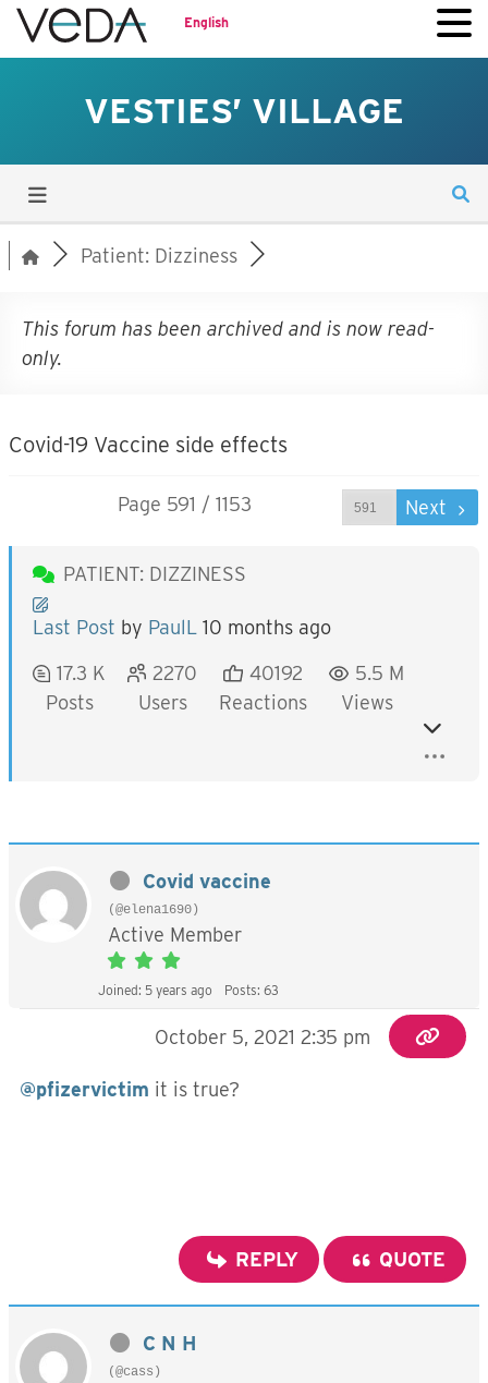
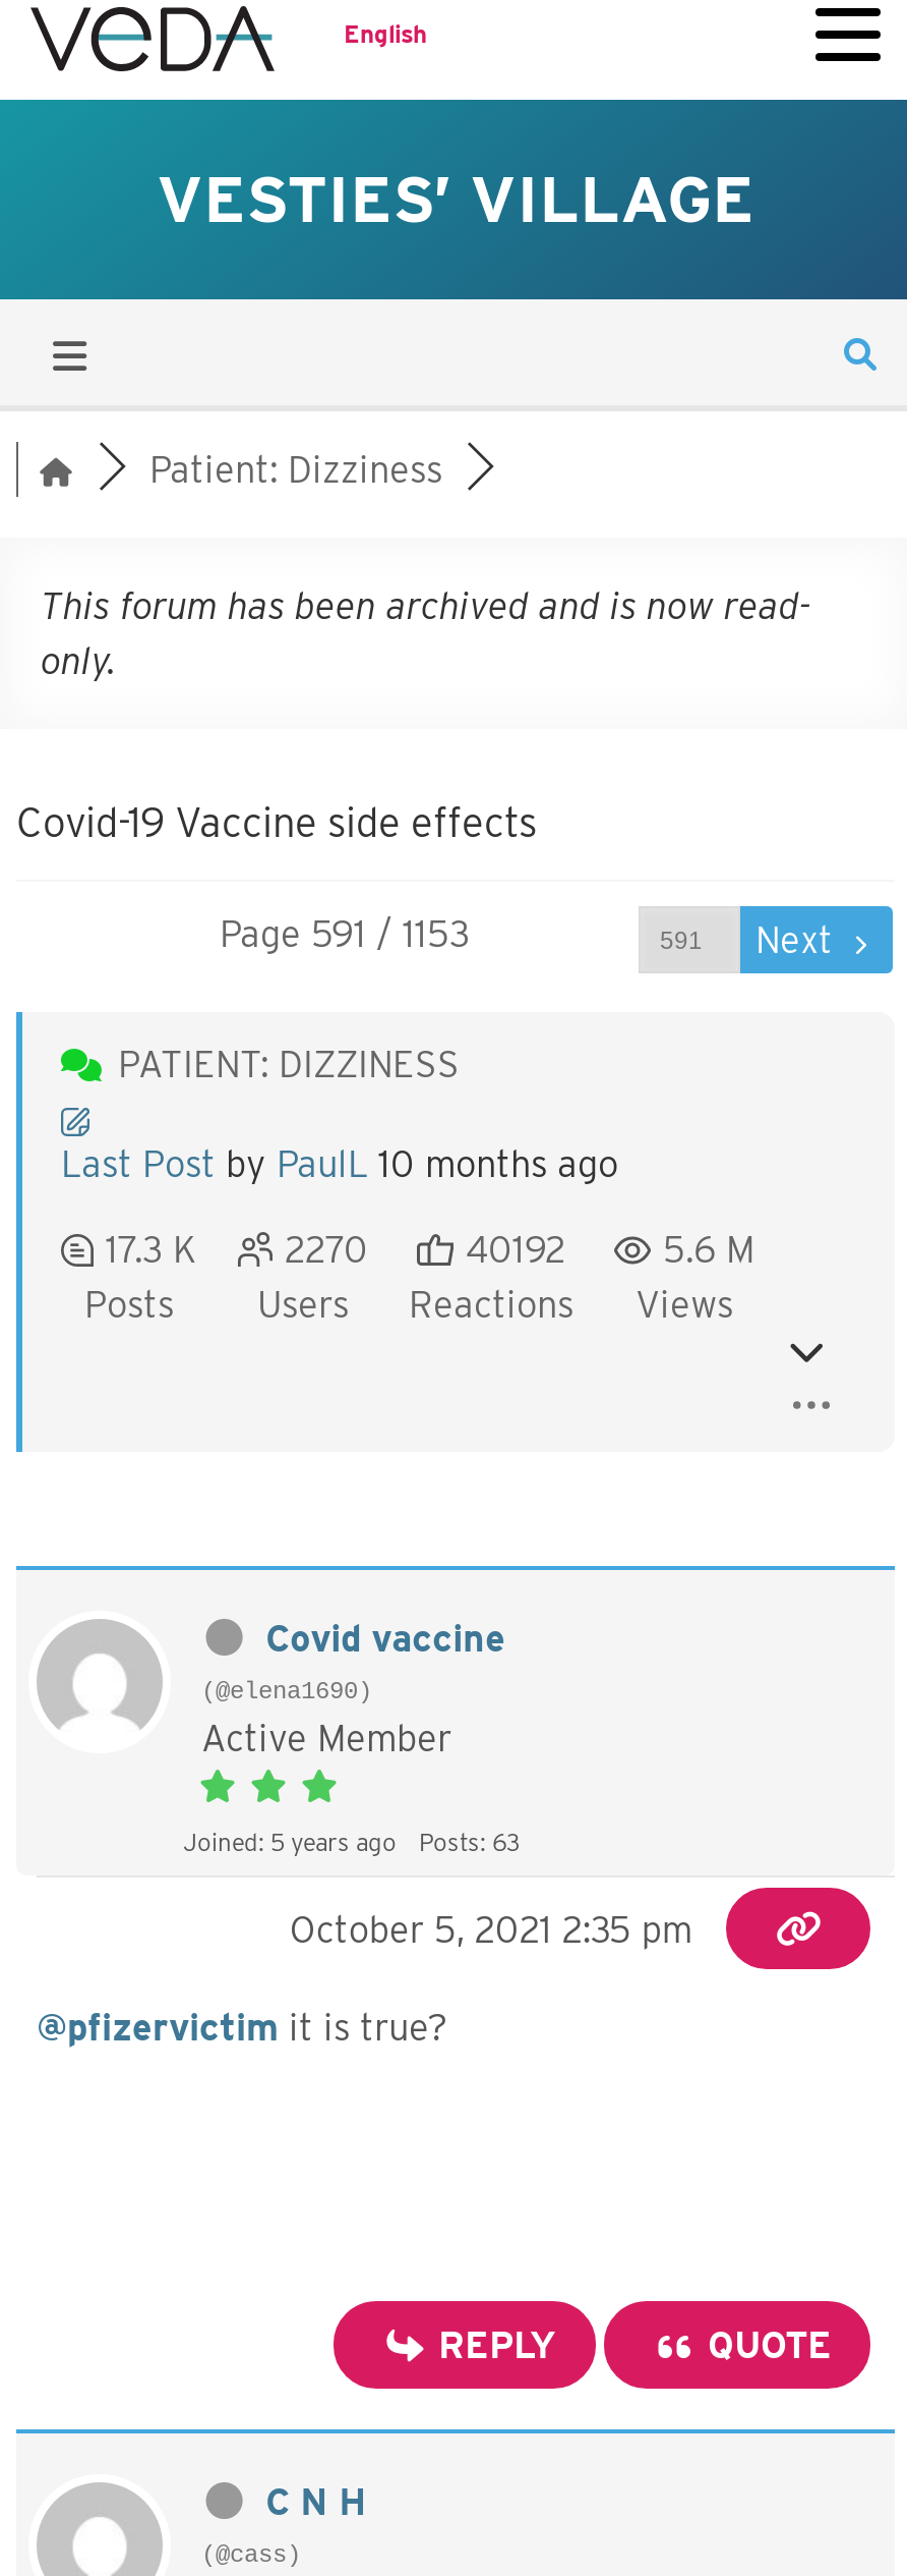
[355,662,404,684] 5.5 M -> [663,1228,754,1271] 5.6 M

